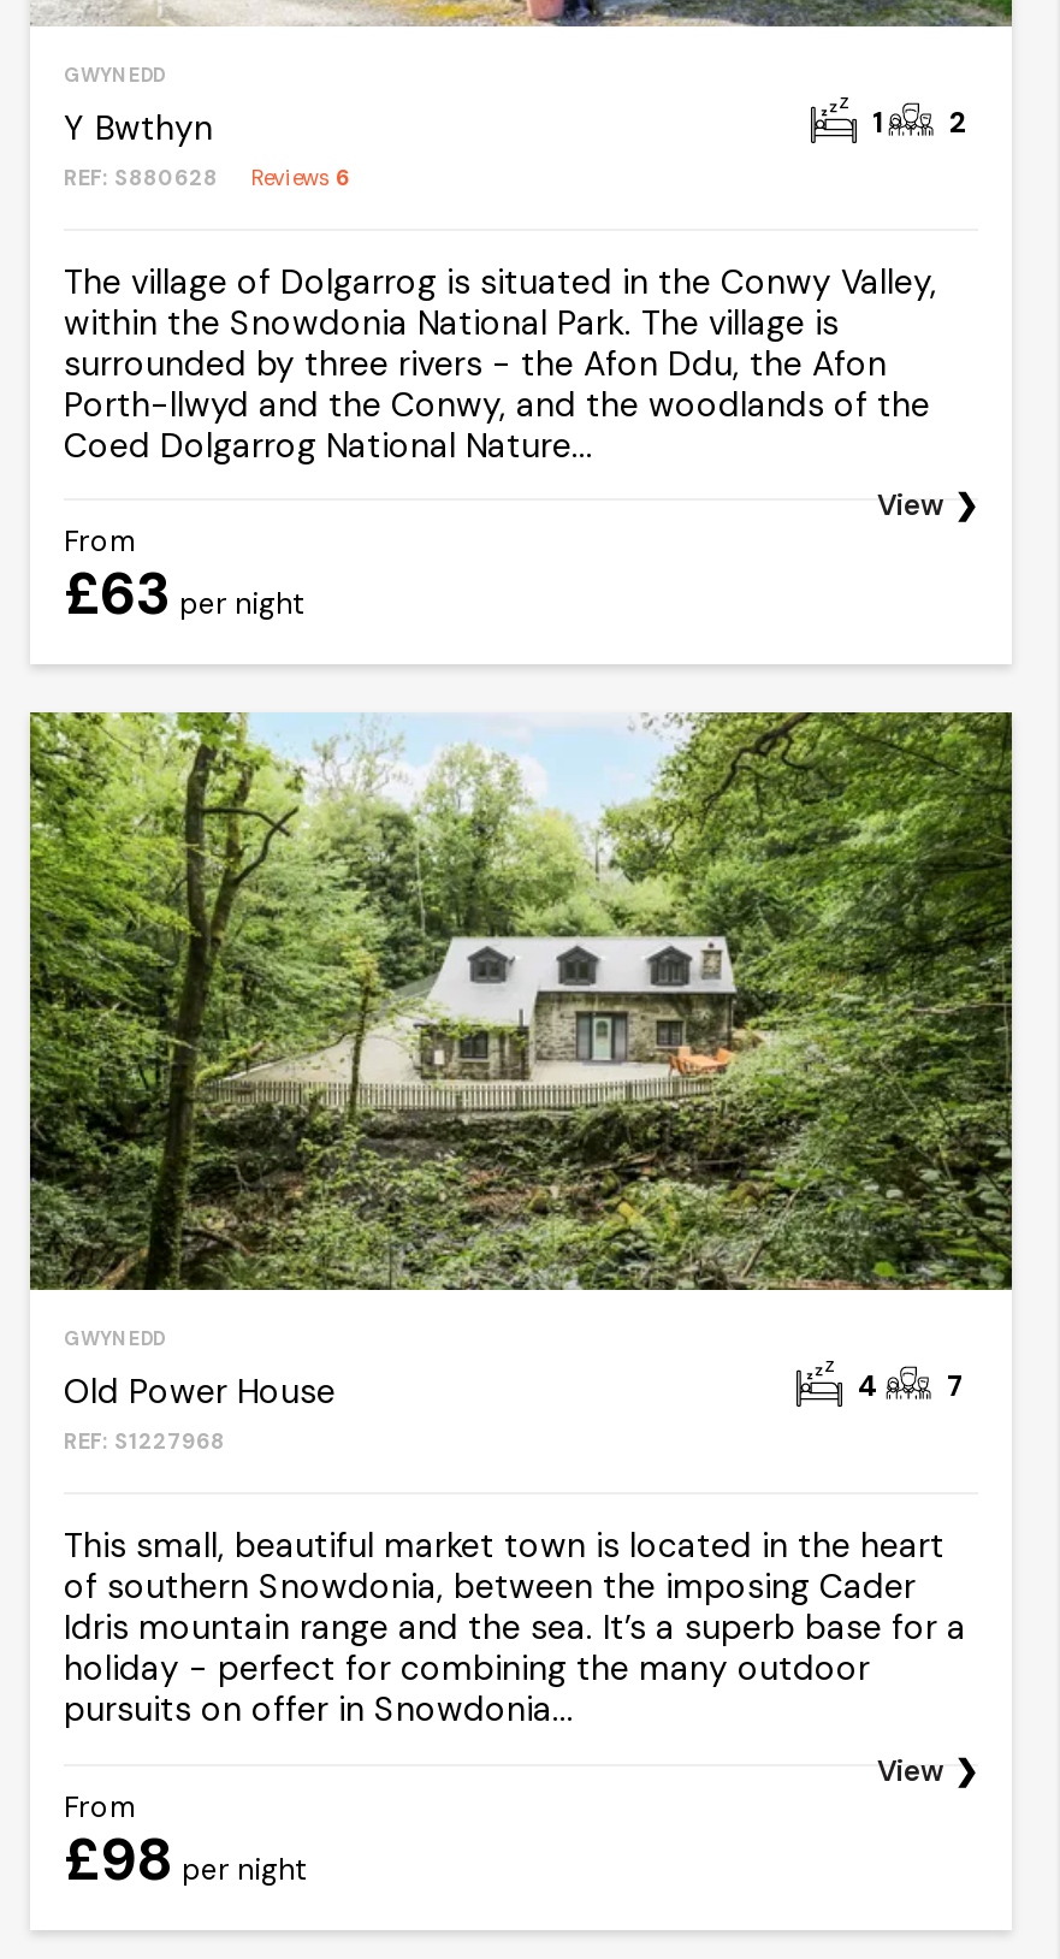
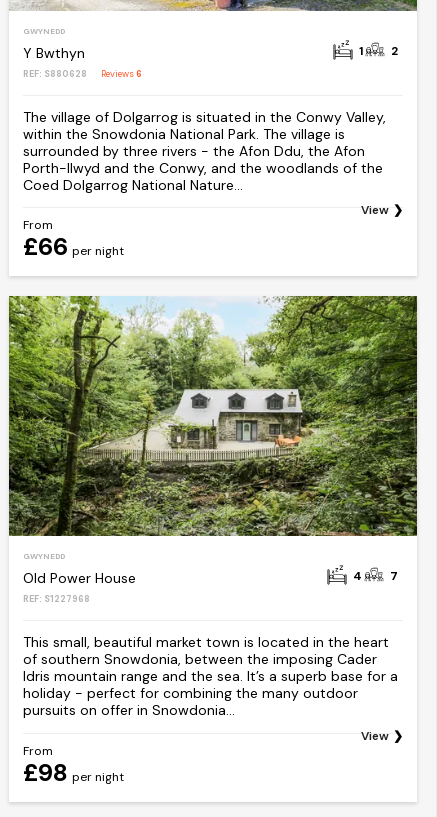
[64,557,304,631] £63 per night -> [23,231,124,262] £66 per night

